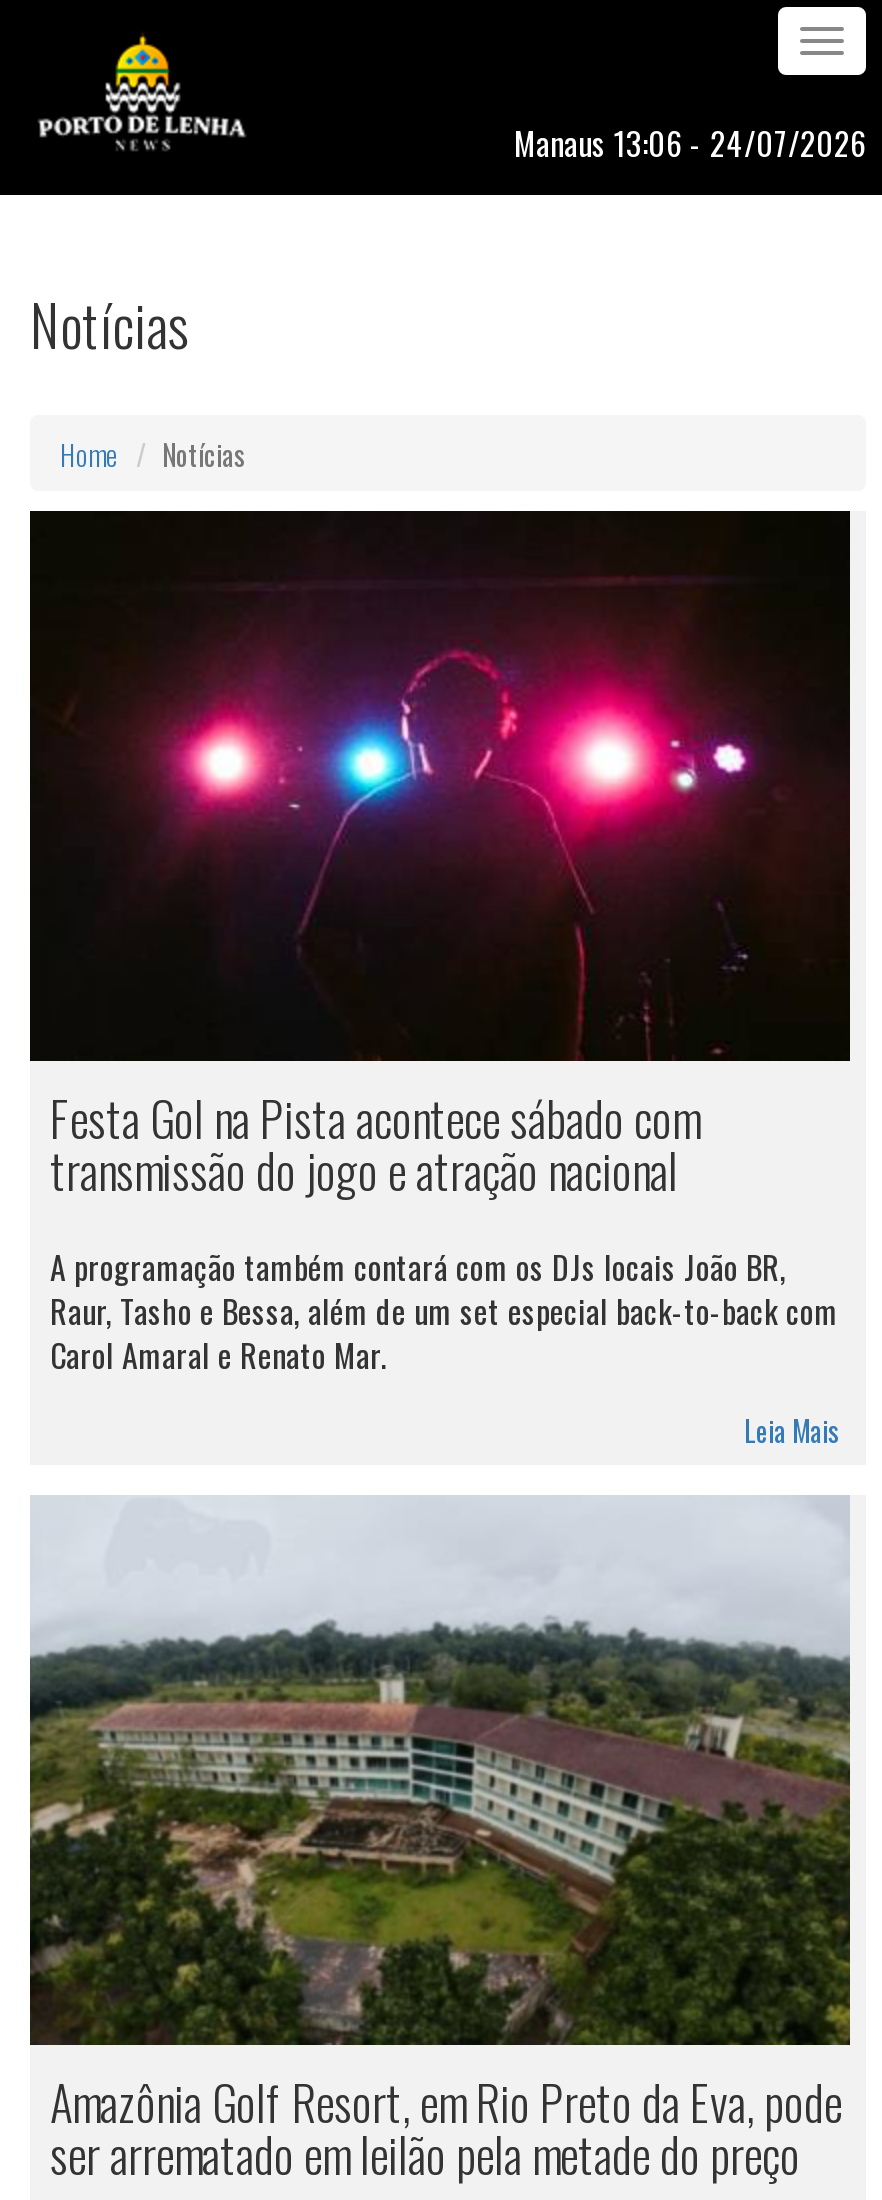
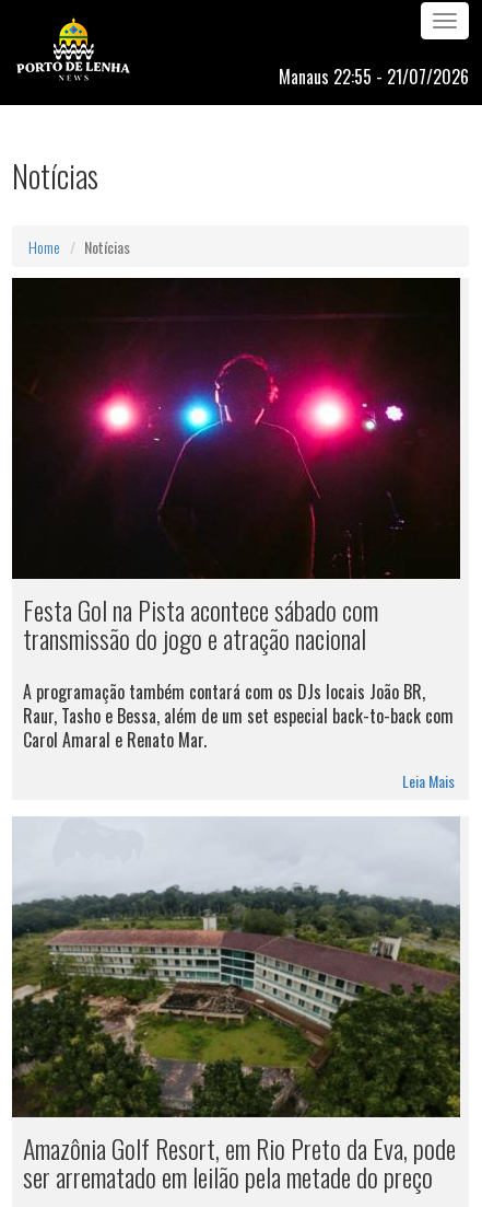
[514,119,866,167] Manaus 13:06 - 24/07/2026 -> [279,63,469,90] Manaus 22:55 - 21/07/2026

